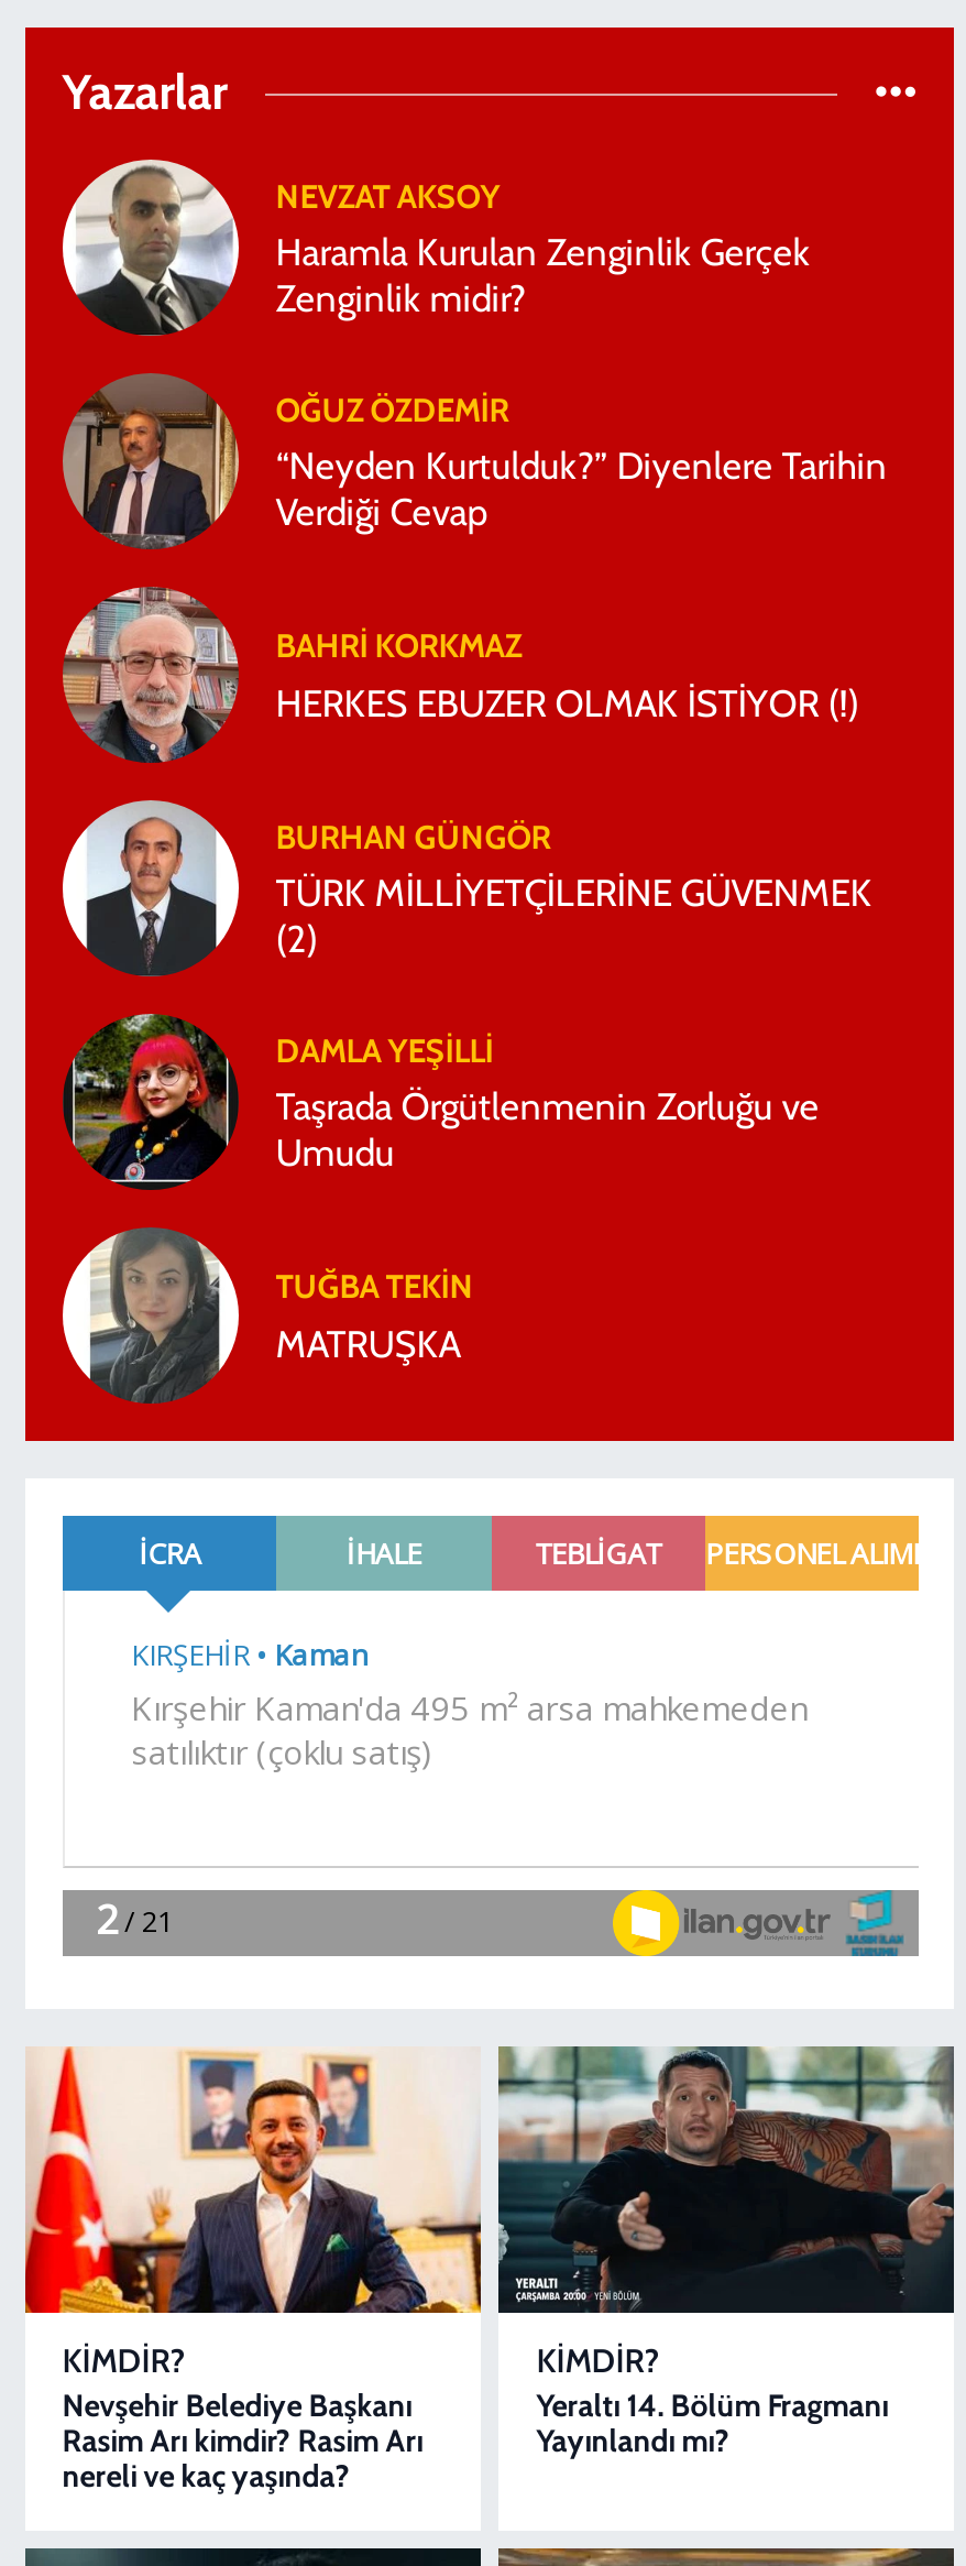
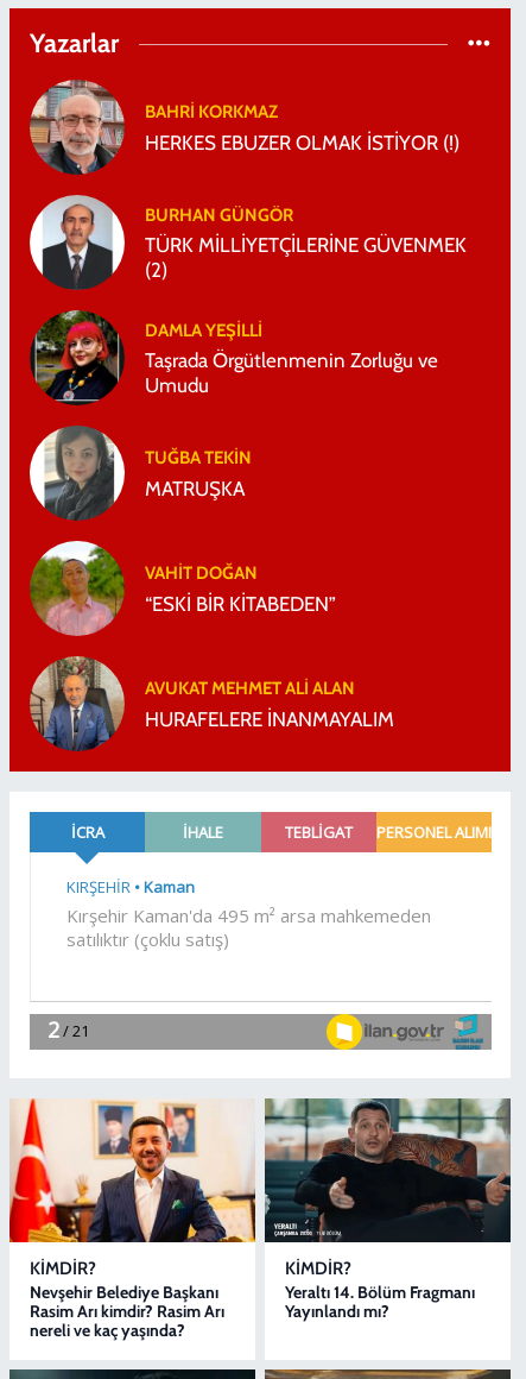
[61,157,887,534] [image] | NEVZAT AKSOY | Haramla Kurulan Zenginlik Gerçek | Zenginlik midir? | OĞUZ ÖZDEMİR | “Neyden Kurtulduk?” Diyenlere Tarihin | Verdiği Cevap -> none
[63,373,239,547] [image] -> none
moved [61,582,872,1365] -> [28,77,466,500]: [image] | BAHRİ KORKMAZ | HERKES EBUZER OLMAK İSTİYOR (!) | ... | TUĞBA TEKIN | MATRUŞKA
none -> [30,541,336,637] [image] | VAHIT DOĞAN | “ESKİ BİR KİTABEDEN”
none -> [30,655,394,749] [image] | AVUKAT MEHMET ALI ALAN | HURAFELERE İNANMAYALIM

